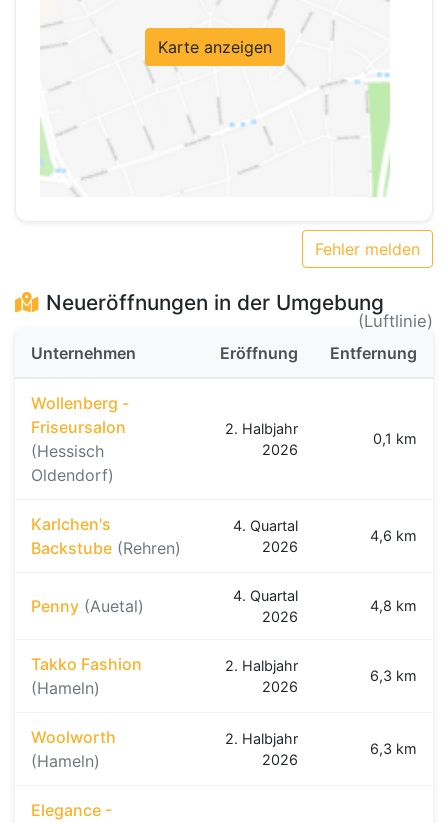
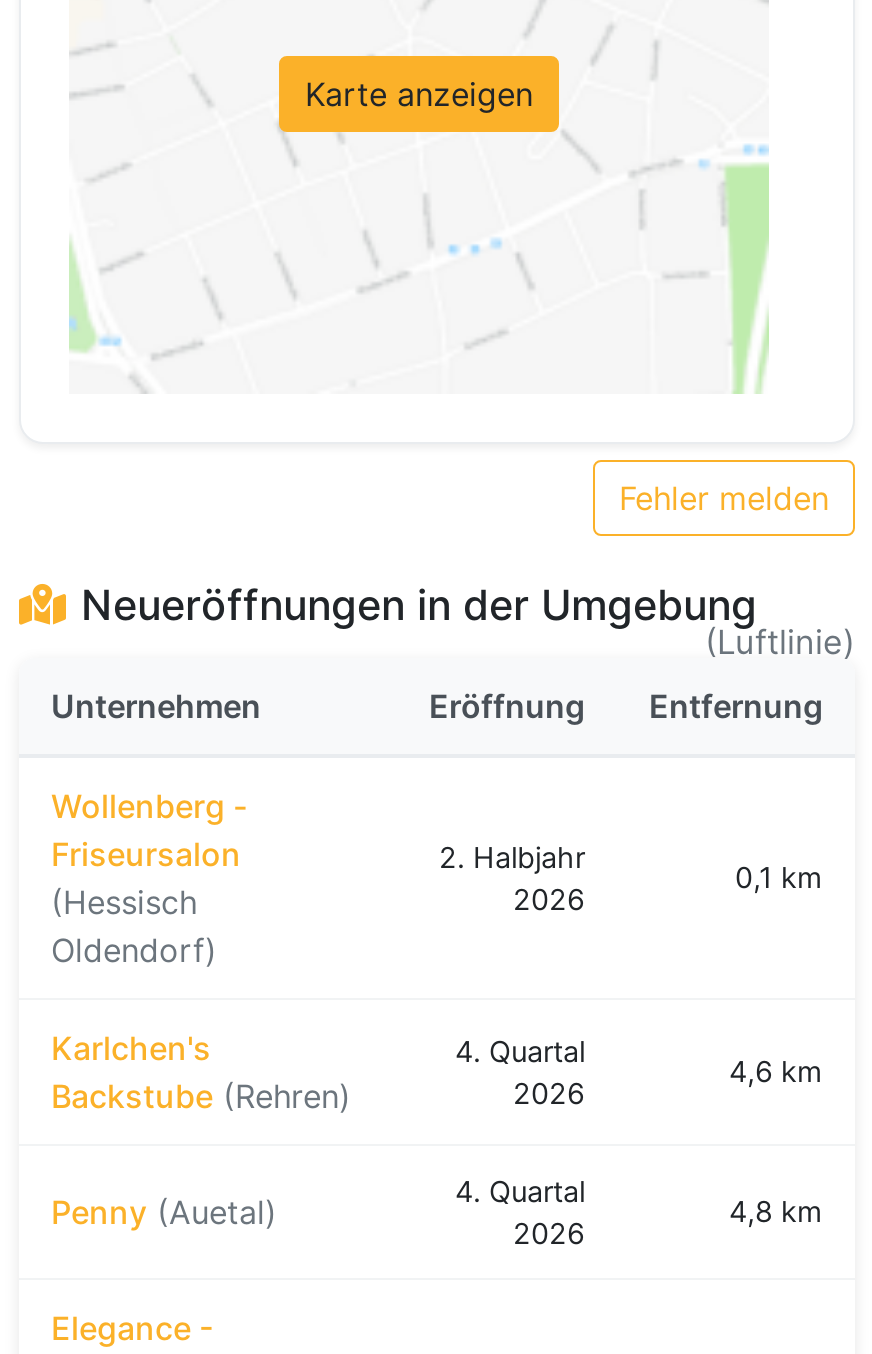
[31,654,142,698] Takko Fashion | (Hameln) -> none
[225,657,298,695] 2. Halbjahr | 2026 -> none
[31,667,417,771] 6,3 km | Woolworth | (Hameln) -> none
[225,730,298,768] 2. Halbjahr | 2026 -> none
[370,740,417,757] 6,3 km -> none

